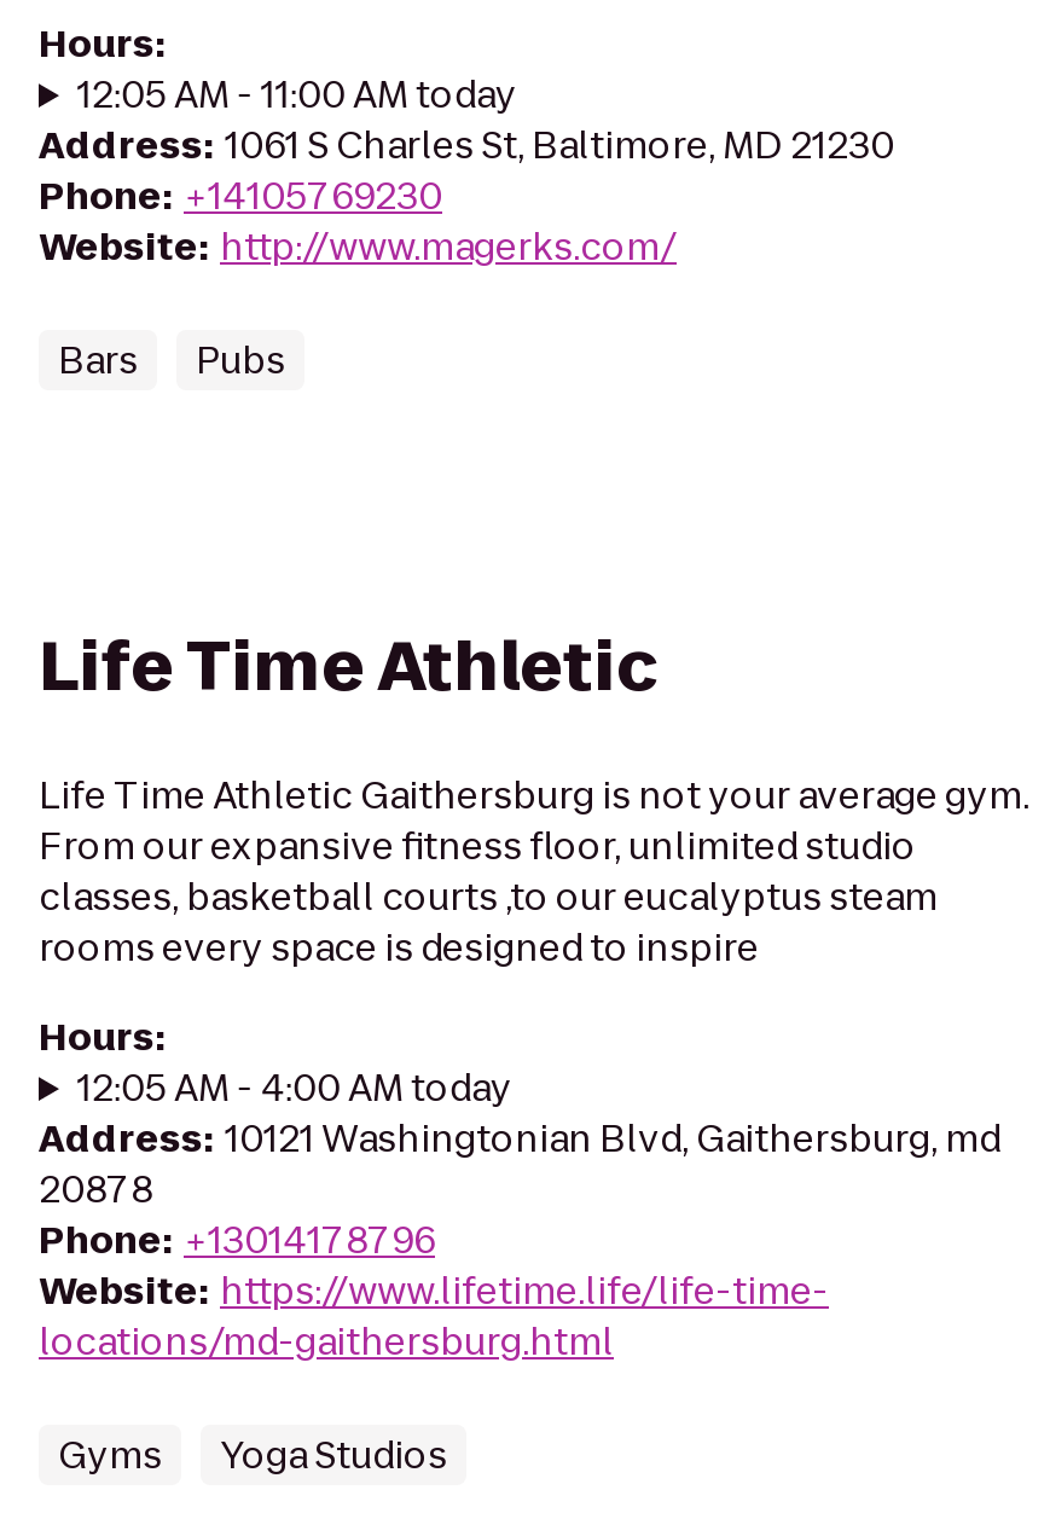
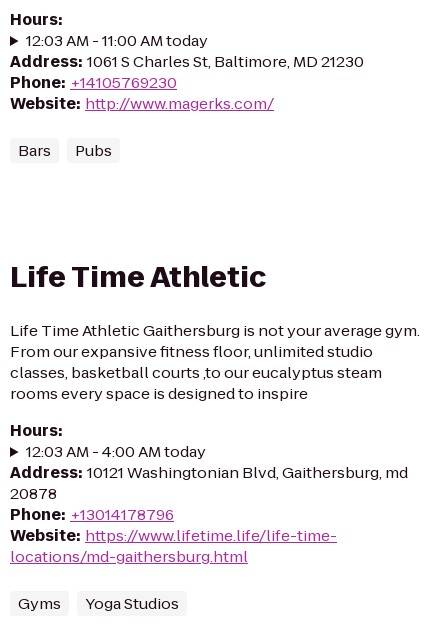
[77,69,517,120] 12:05 AM - 11:00 AM today -> [26,30,208,51] 12:03 AM - 11:00 AM today
[77,1062,512,1113] 12:05 AM - 4:00 AM today -> [26,441,206,462] 12:03 AM - 4:00 AM today

